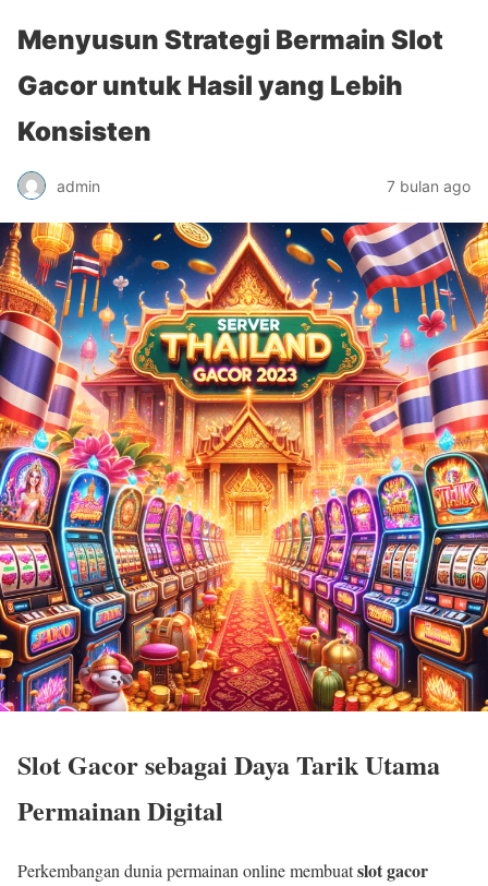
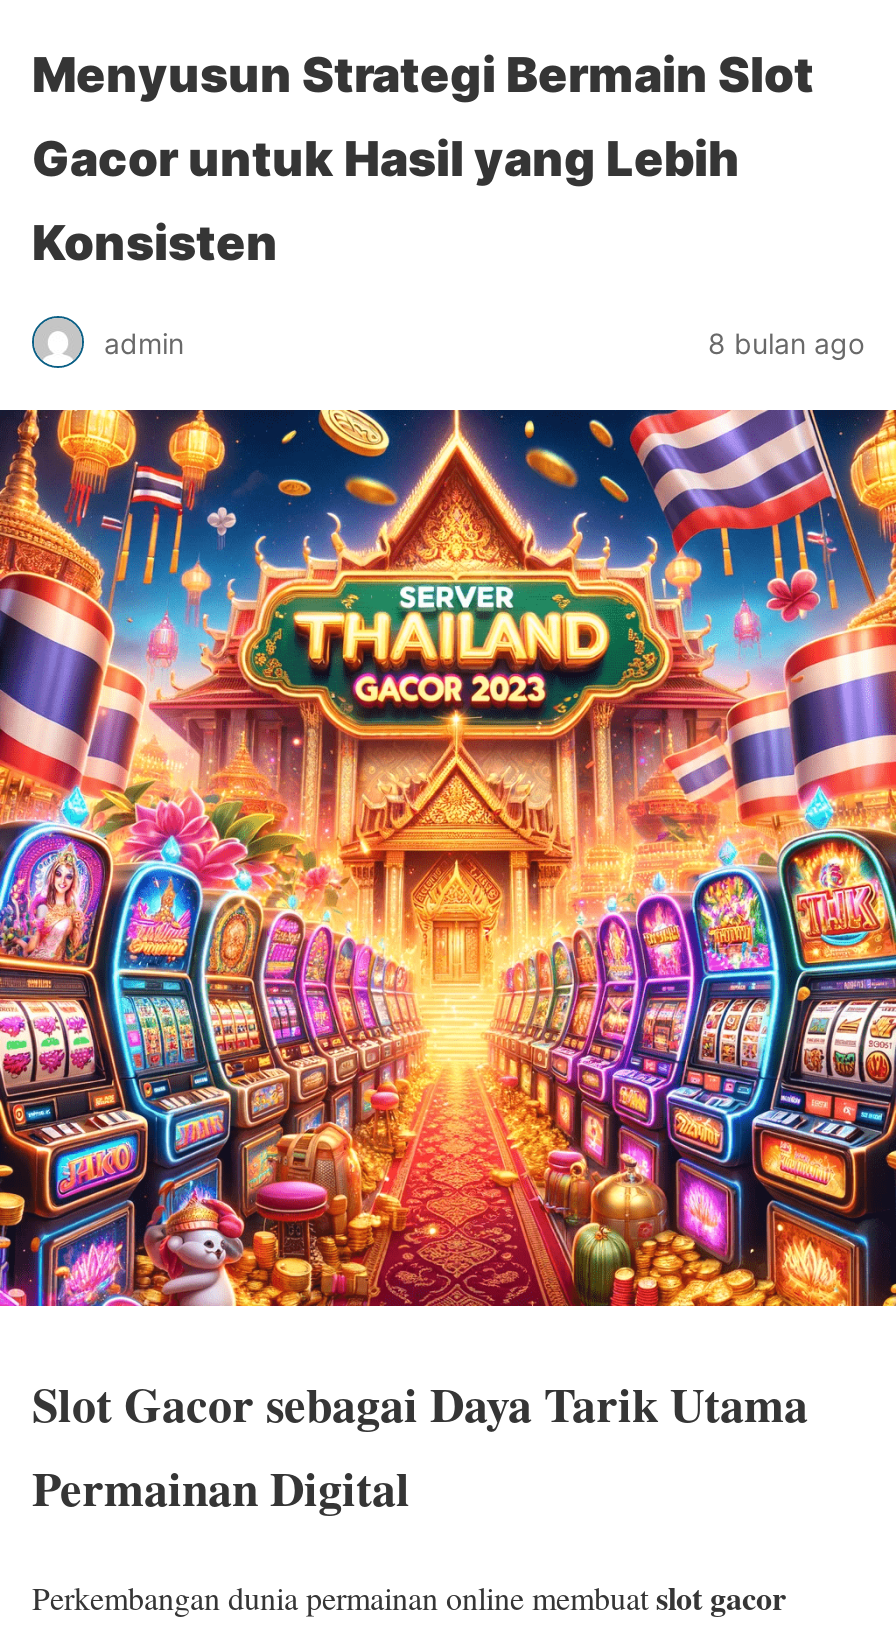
[387,176,471,195] 7 bulan ago -> [708,325,864,359] 8 bulan ago

